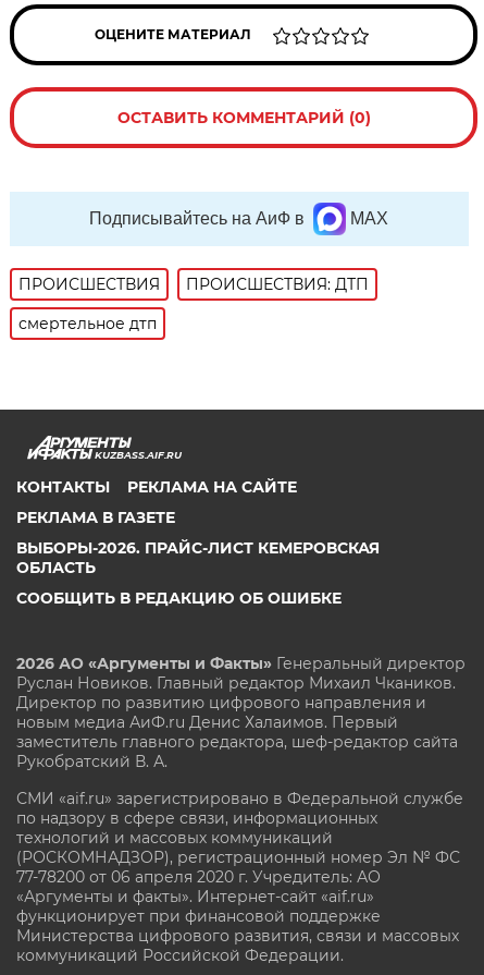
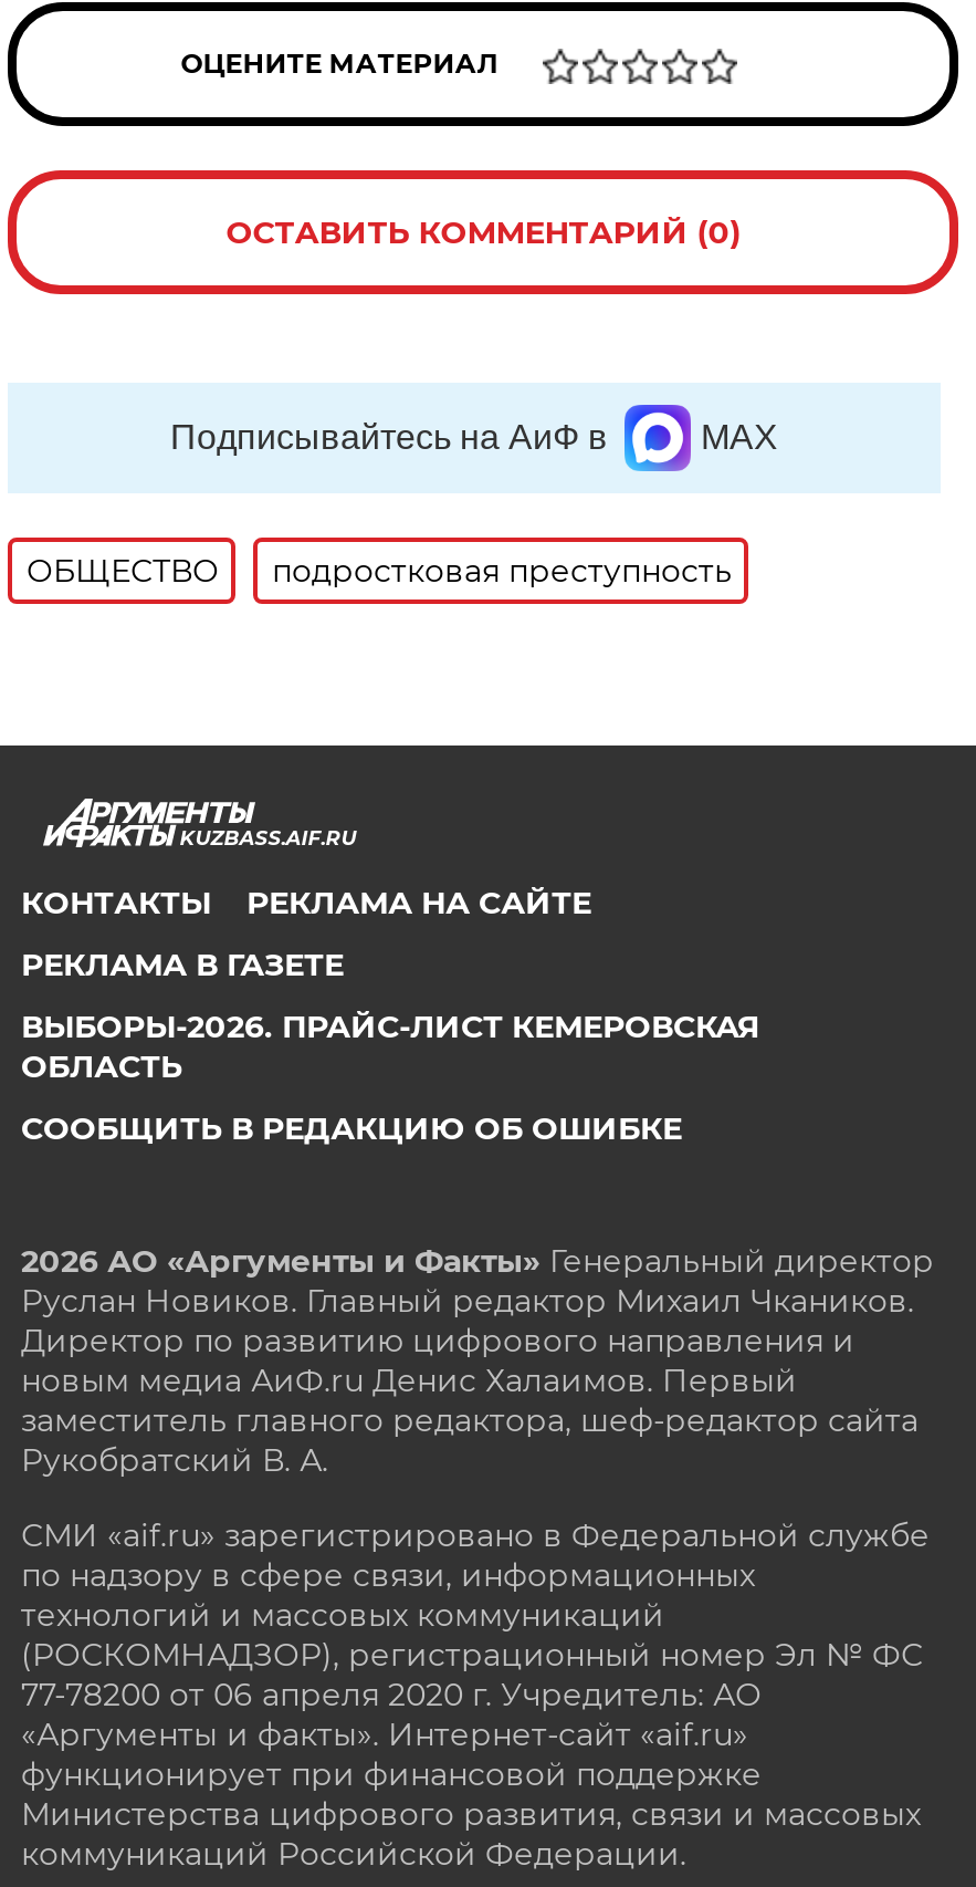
[19,274,369,333] ПРОИСШЕСТВИЯ | ПРОИСШЕСТВИЯ: ДТП | смертельное дтп -> [26,551,732,590] ОБЩЕСТВО | подростковая преступность

